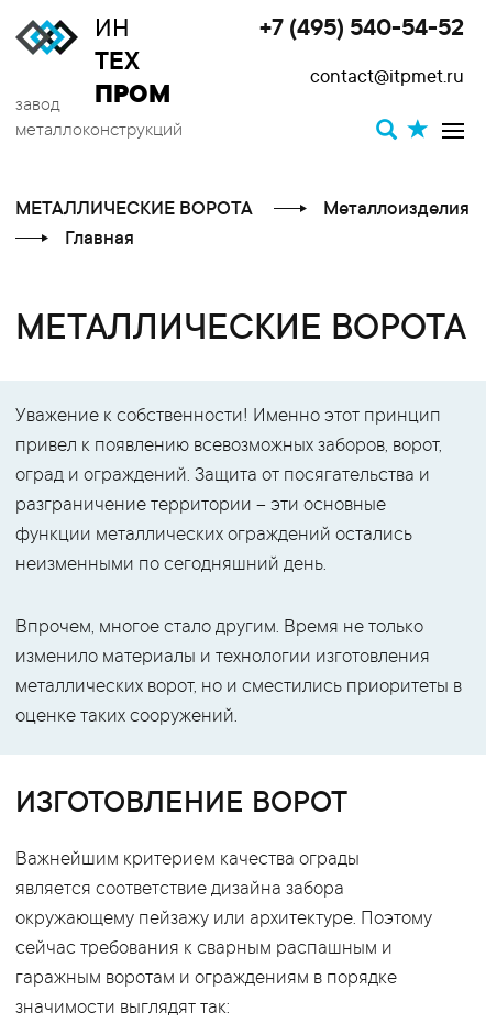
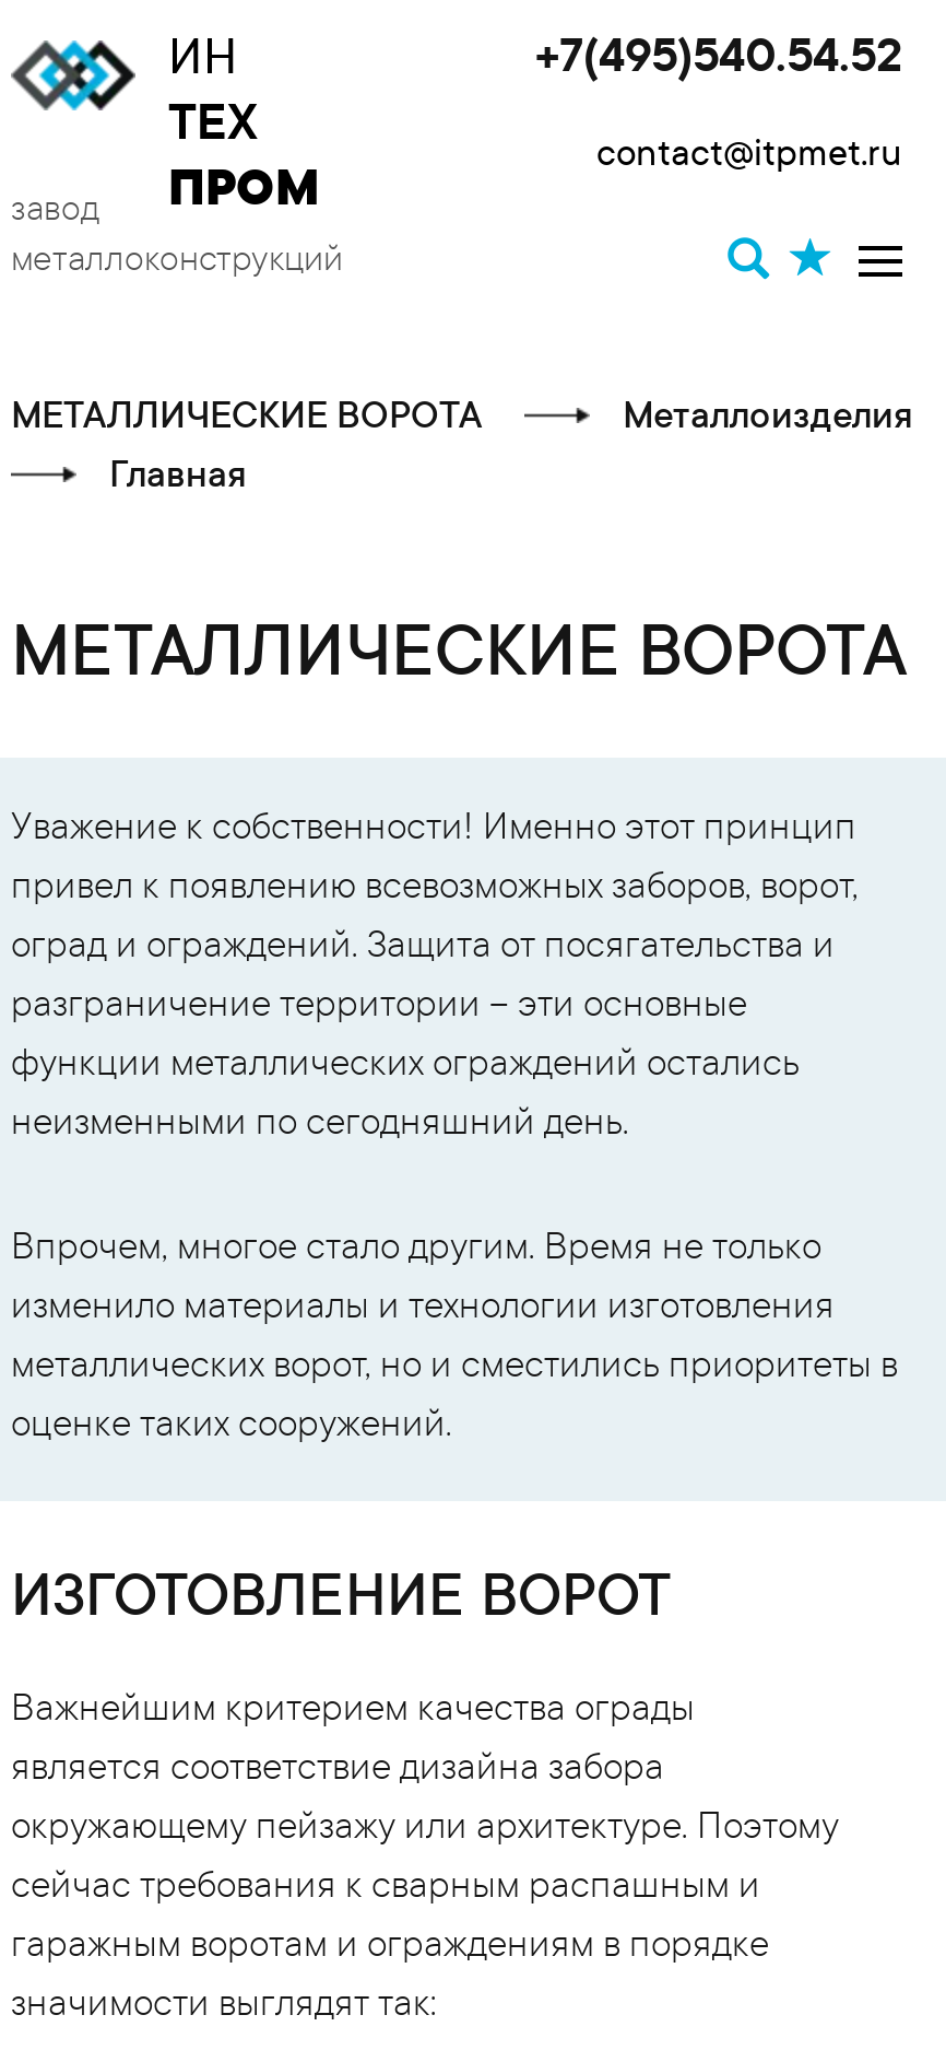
[259,16,464,43] +7 (495) 540-54-52 -> [535,34,902,86] +7(495)540.54.52

